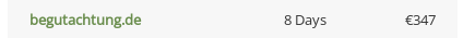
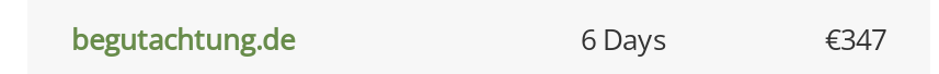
[283,10,326,29] 8 Days -> [581,20,666,59] 6 Days

